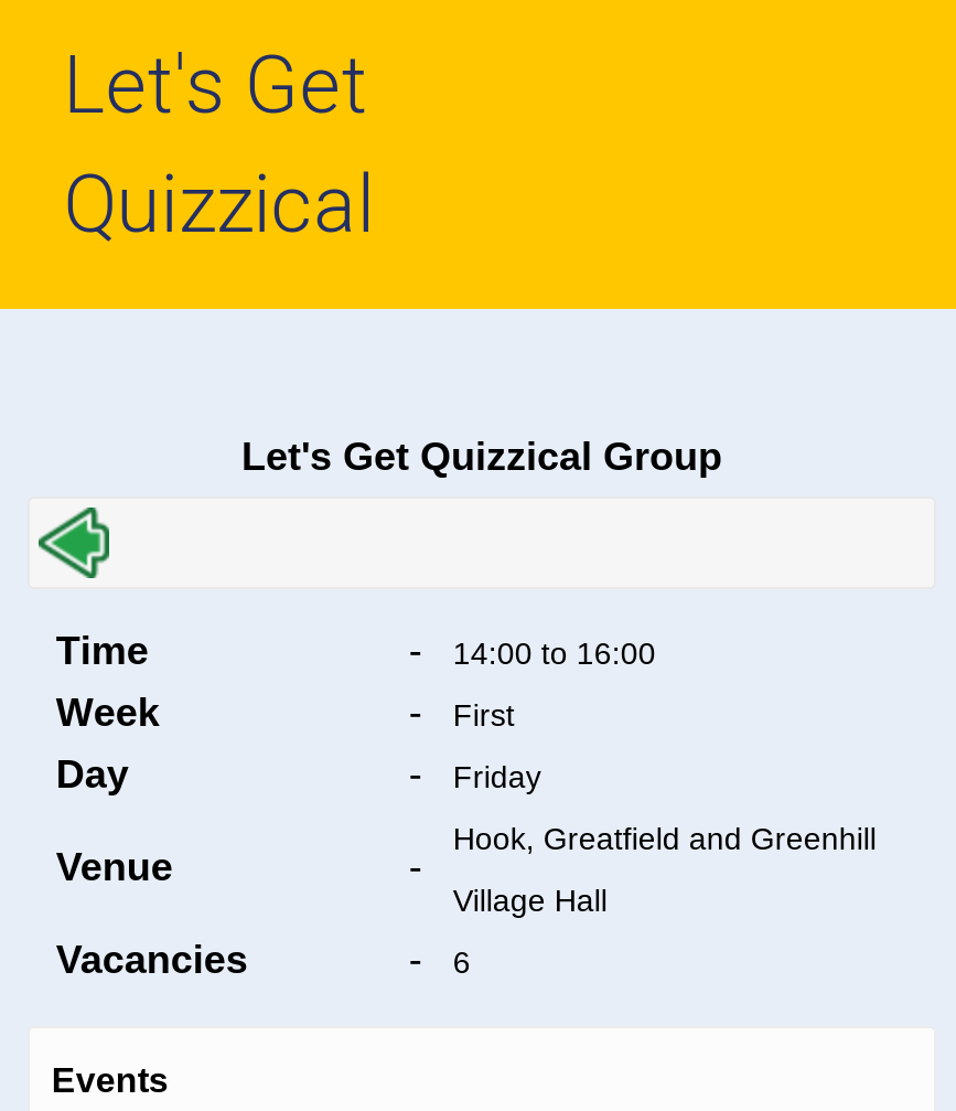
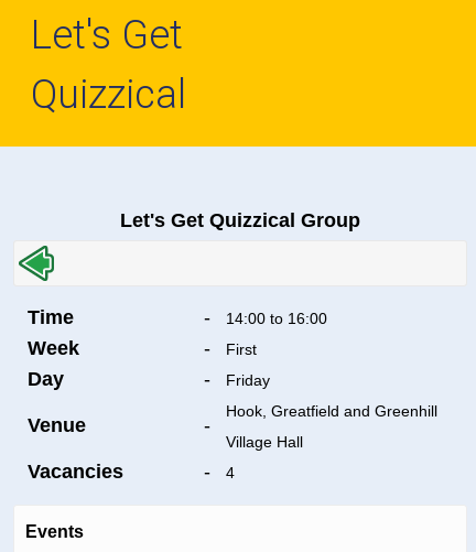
[453,945,471,980] 6 -> [226,464,235,482] 4

